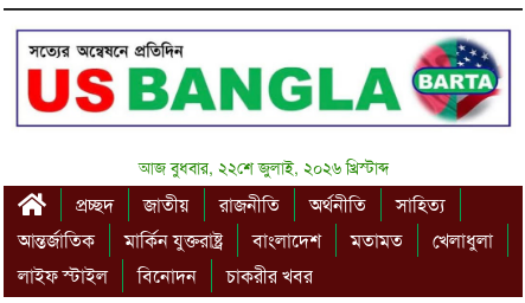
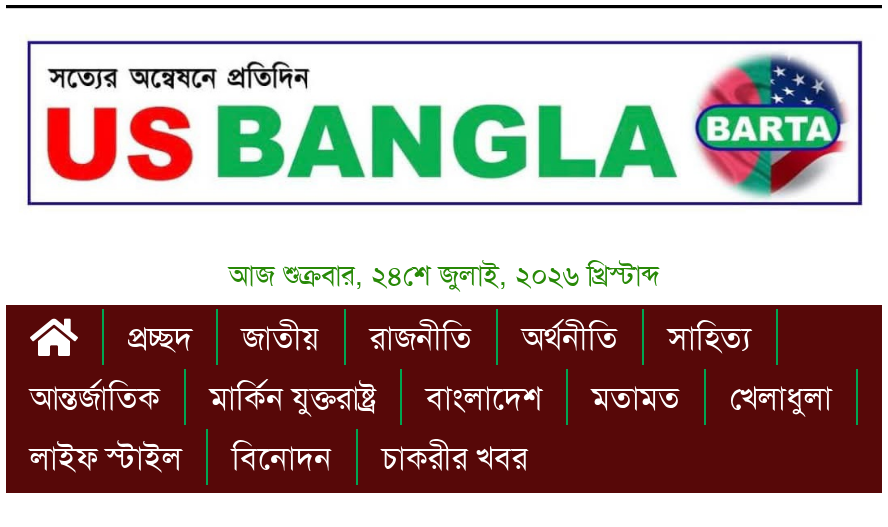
[138,155,388,179] আজ বুধবার, ২২শে জুলাই, ২০২৬ খ্রিস্টাব্দ -> [229,253,659,293] আজ শুক্রবার, ২৪শে জুলাই, ২০২৬ খ্রিস্টাব্দ

